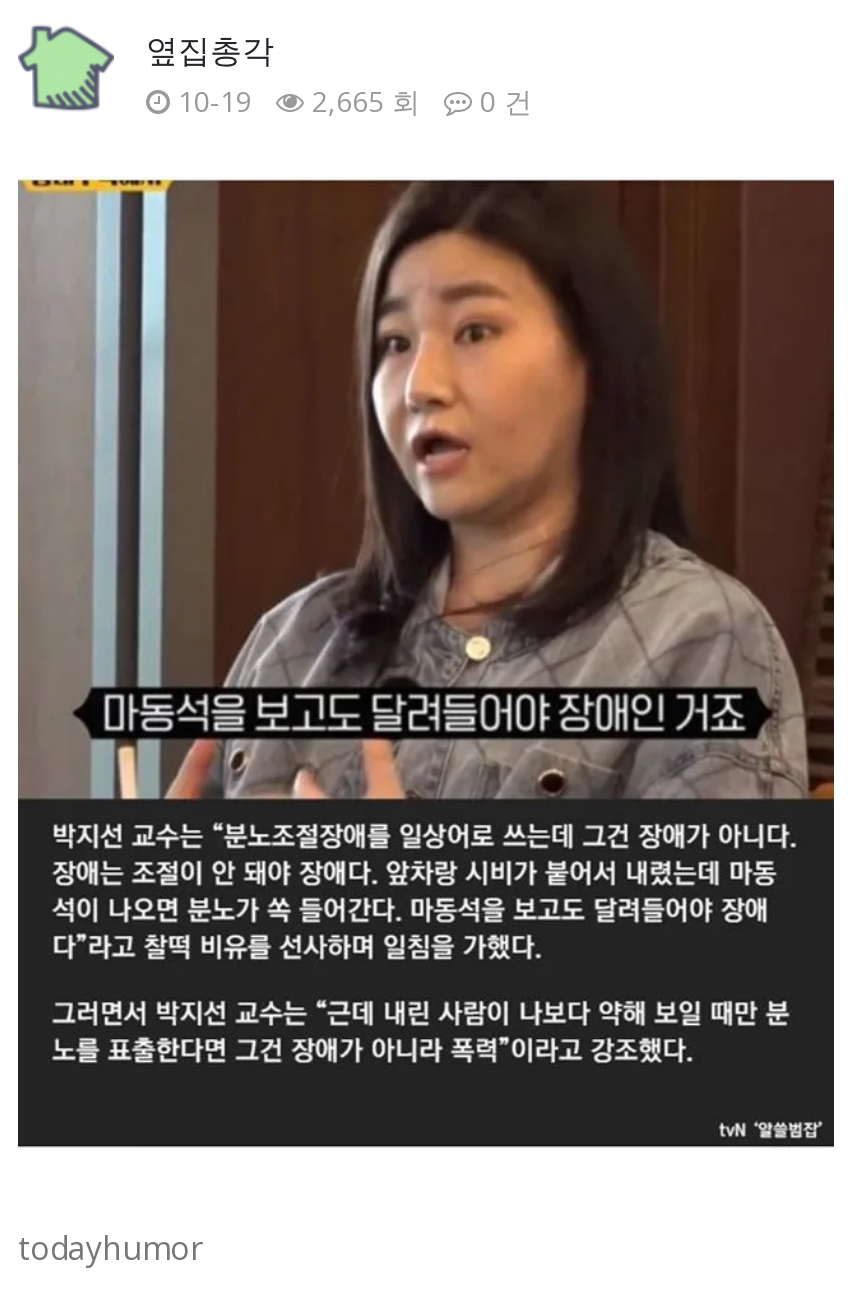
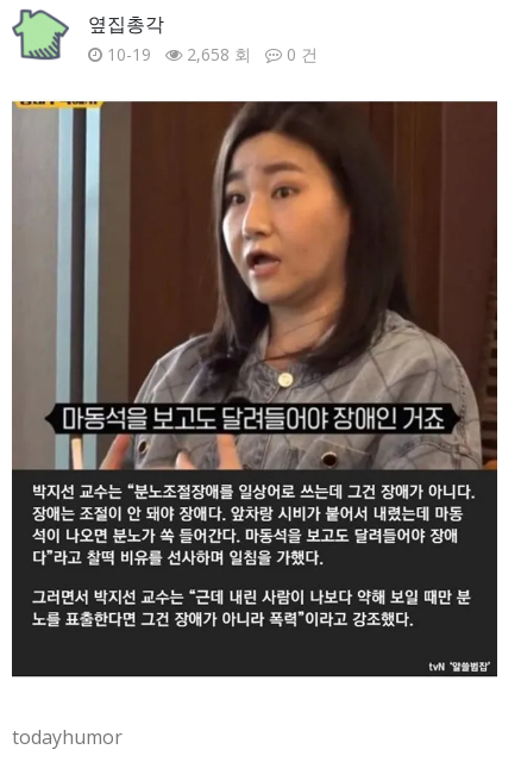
[170,82,532,120] 10-19 2,665 회 0 건 -> [102,43,318,65] 10-19 2,658 회 0 건

